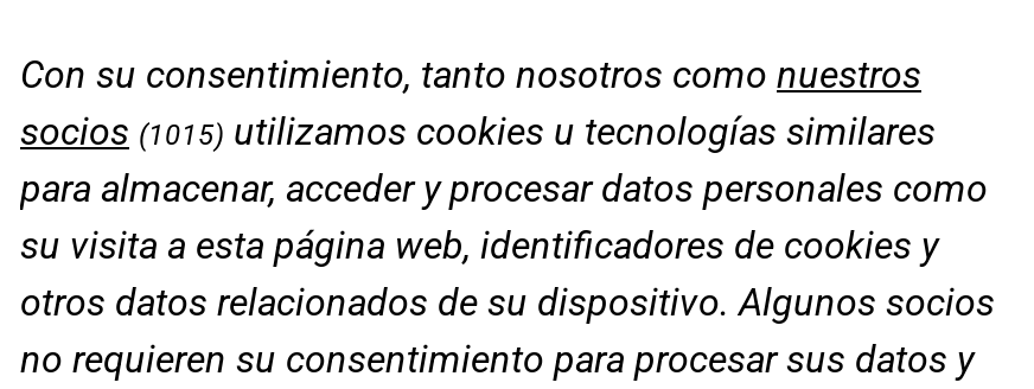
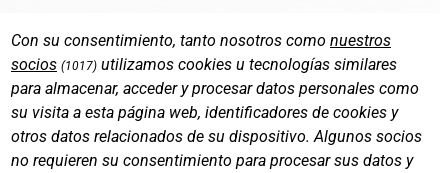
[20,109,936,154] socios (1015) utilizamos cookies u tecnologías similares -> [11,55,397,74] socios (1017) utilizamos cookies u tecnologías similares

